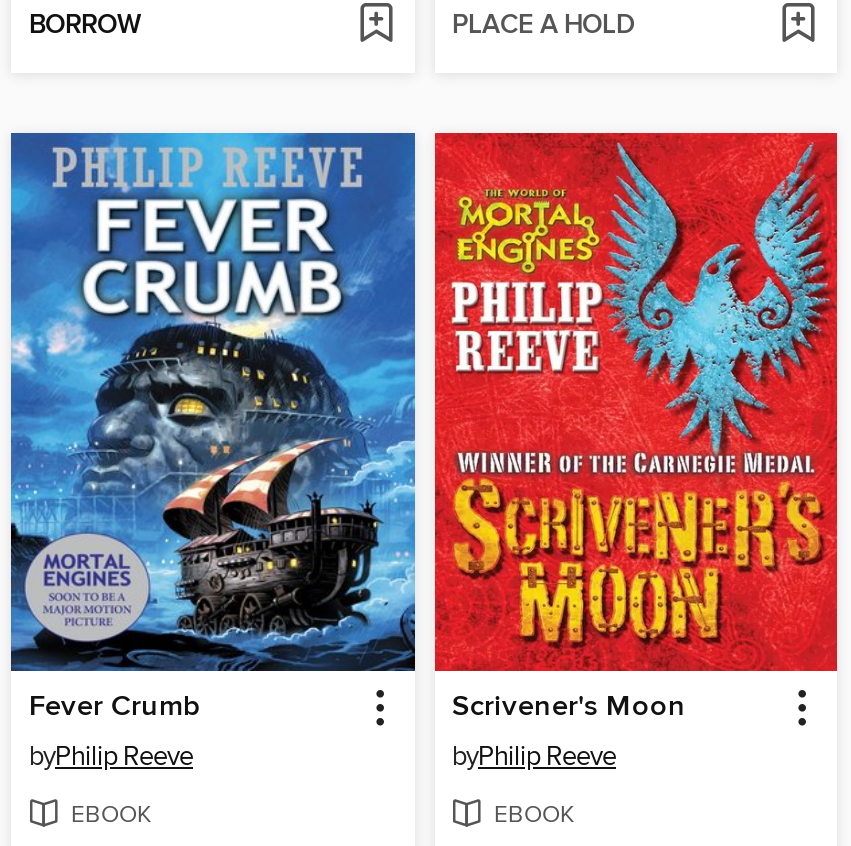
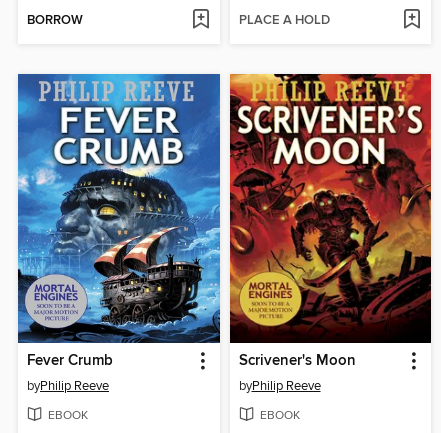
[433,131,839,673] [image] -> [229,73,432,344] [image]

